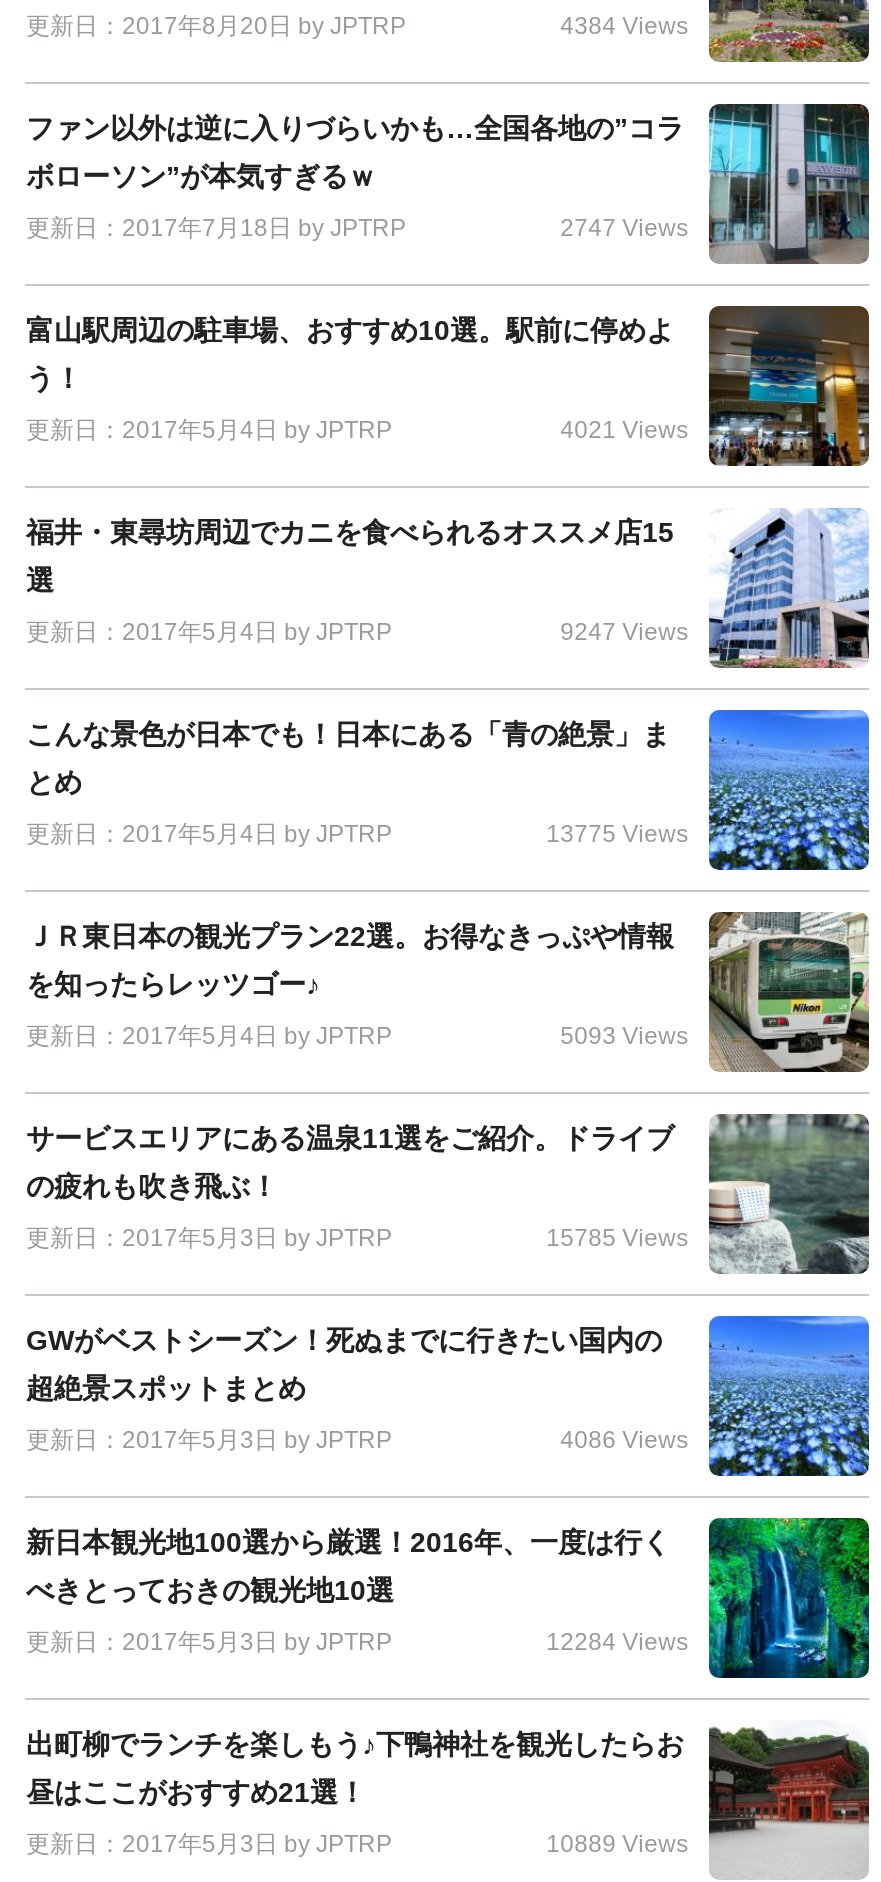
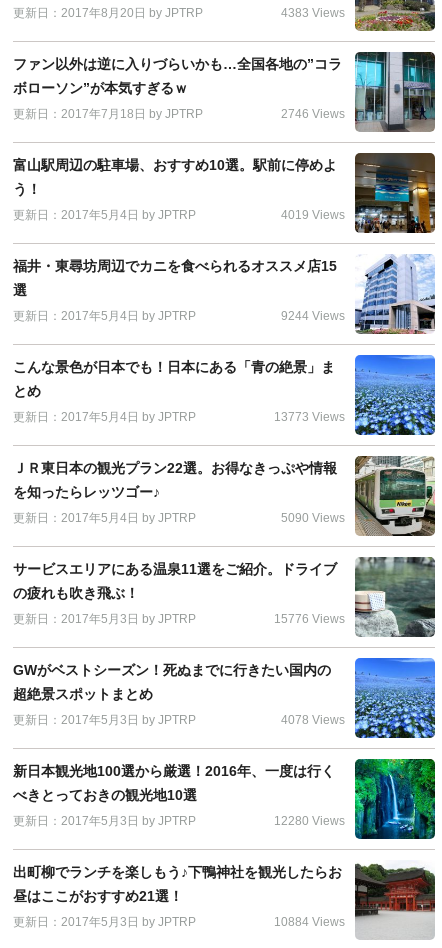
[560,12,688,40] 4384 Views -> [281,6,345,20] 4383 Views
[560,214,688,242] 2747 Views -> [281,107,345,121] 2746 Views
[560,416,688,444] 4021 Views -> [281,208,345,222] 4019 Views
[560,618,688,646] 9247 Views -> [281,309,345,323] 9244 Views
[546,820,688,848] 13775 Views -> [274,410,345,424] 13773 Views
[560,1022,688,1050] 5093 Views -> [281,511,345,525] 5090 Views
[546,1224,688,1252] 15785 Views -> [274,612,345,626] 15776 Views
[560,1426,688,1454] 4086 Views -> [281,713,345,727] 4078 Views
[546,1628,688,1656] 12284 Views -> [274,814,345,828] 12280 Views
[546,1830,688,1858] 10889 Views -> [274,915,345,929] 10884 Views

